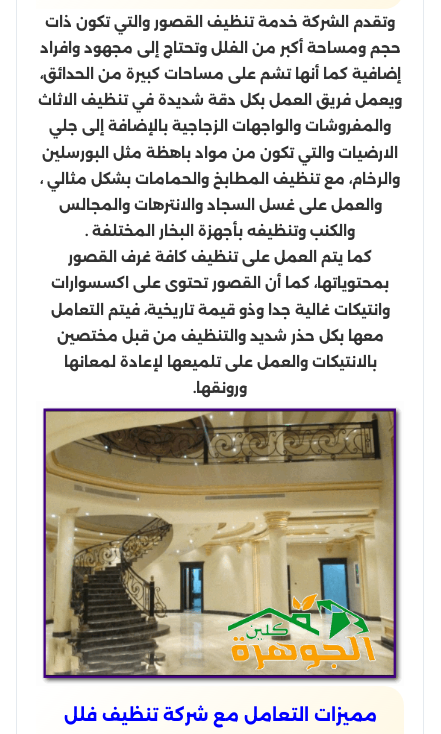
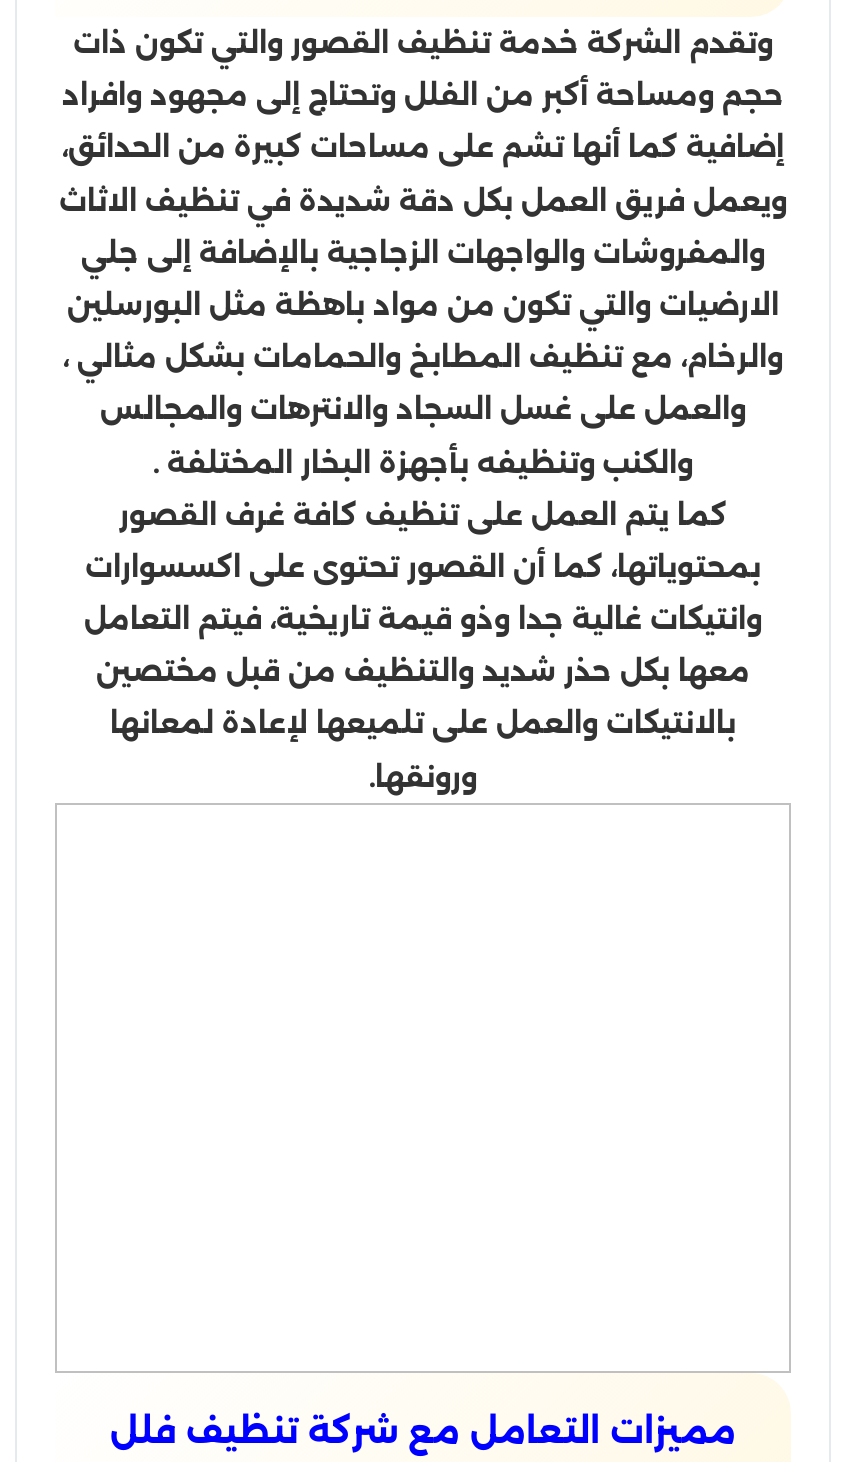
[42,407,400,682] [image] -> none

